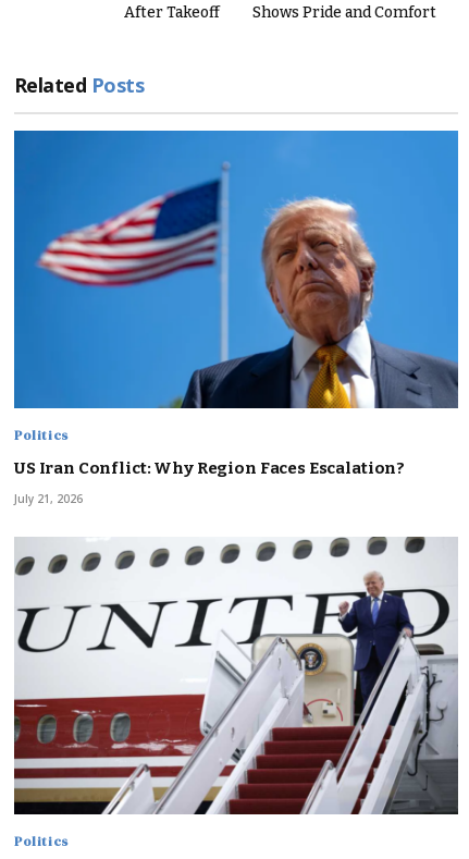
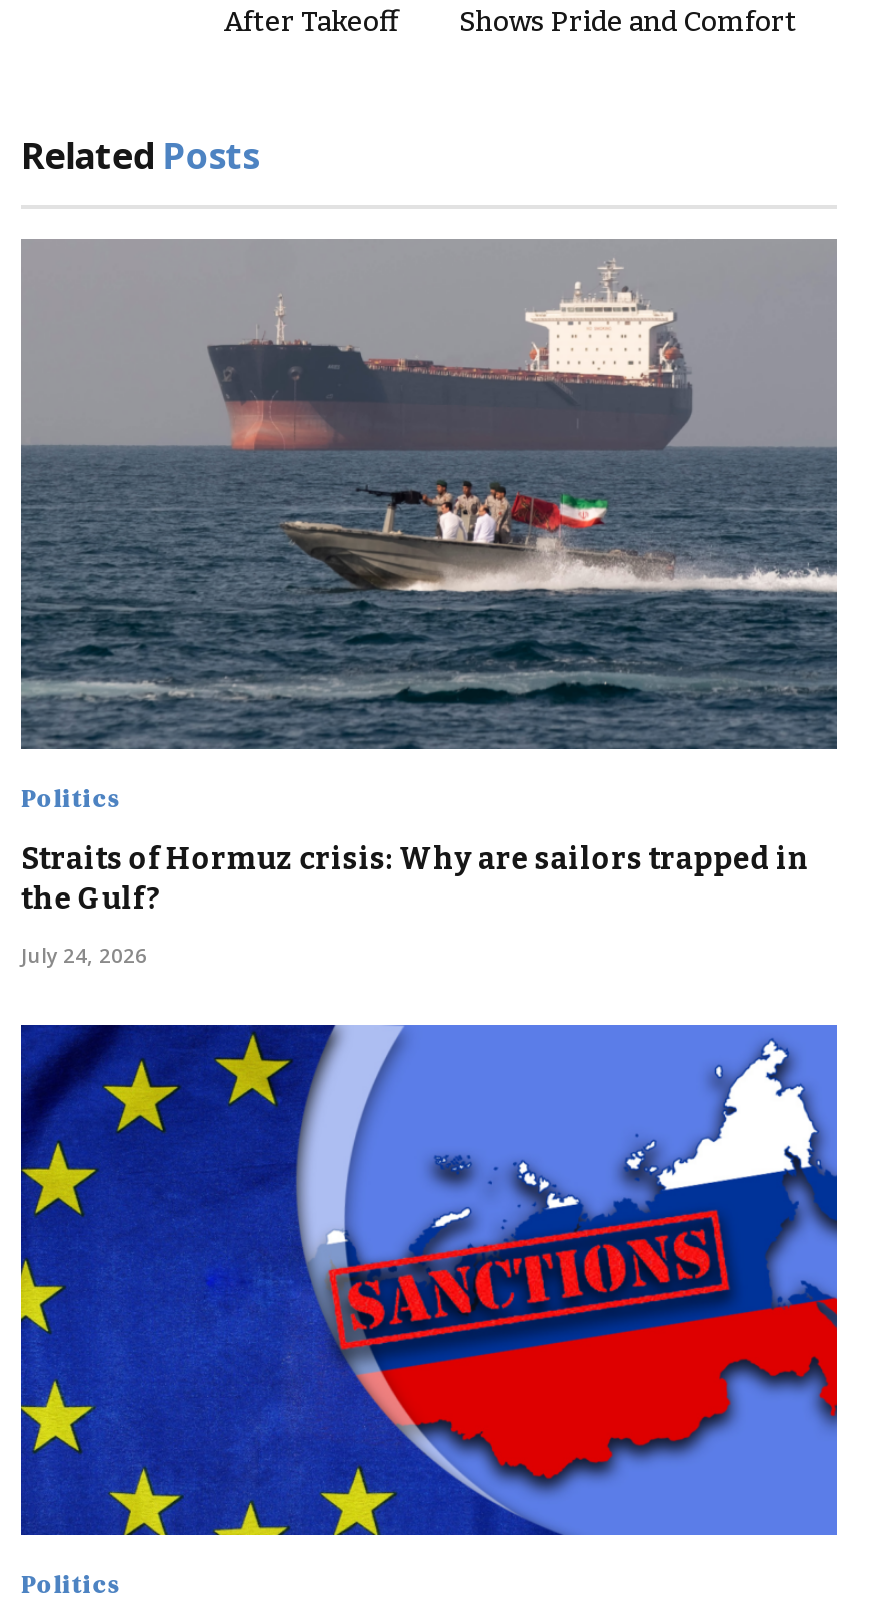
[13,130,459,409] [image] -> [19,238,839,752] [image]
[14,458,405,478] US Iran Conflict: Why Region Faces Escalation? -> [21,842,809,918] Straits of Hormuz crisis: Why are sailors trapped in | the Gulf?
[14,491,83,506] July 21, 2026 -> [21,942,147,970] July 24, 2026
[13,536,459,815] [image] -> [19,1022,839,1538] [image]

